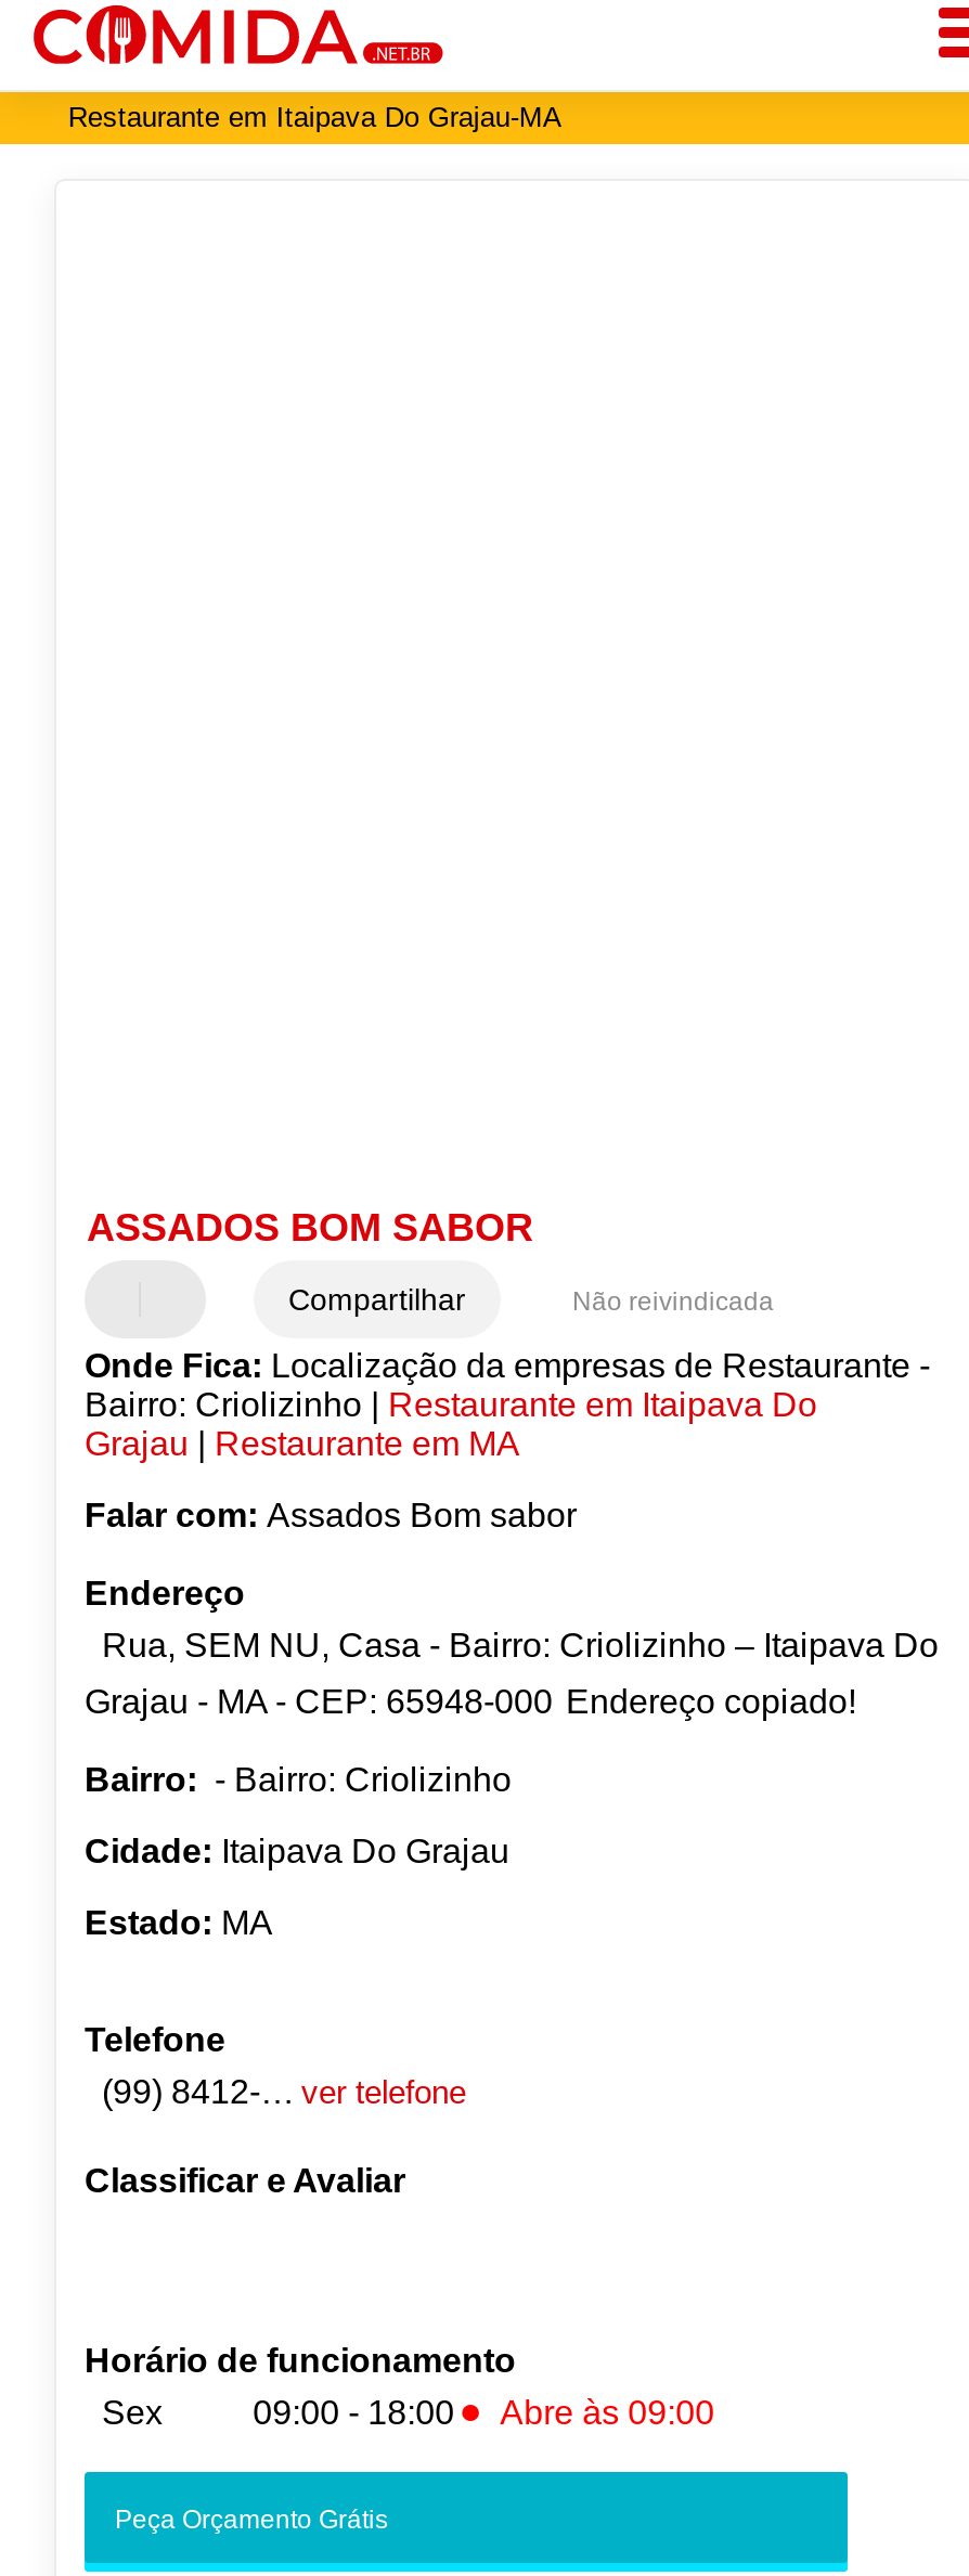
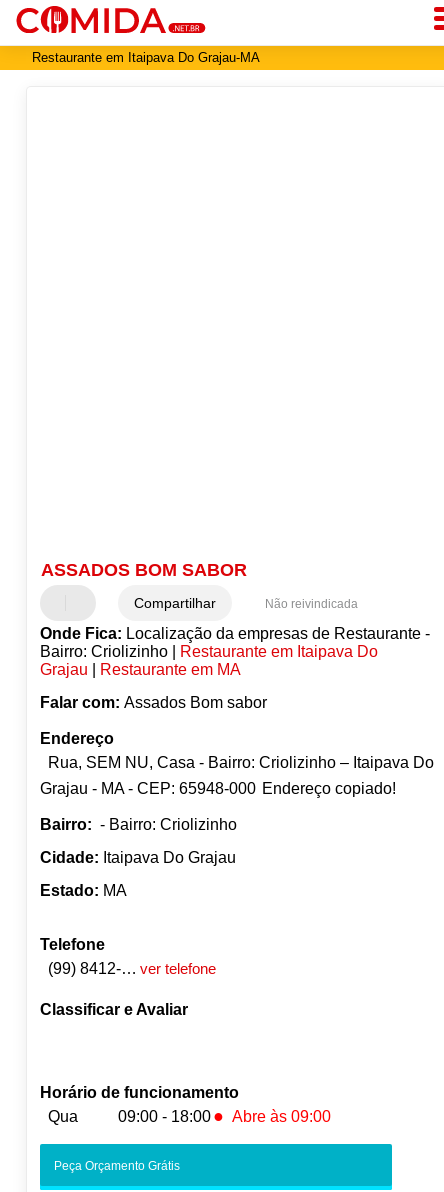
[85,2395,163,2432] Sex -> [40,1108,78,1125] Qua

